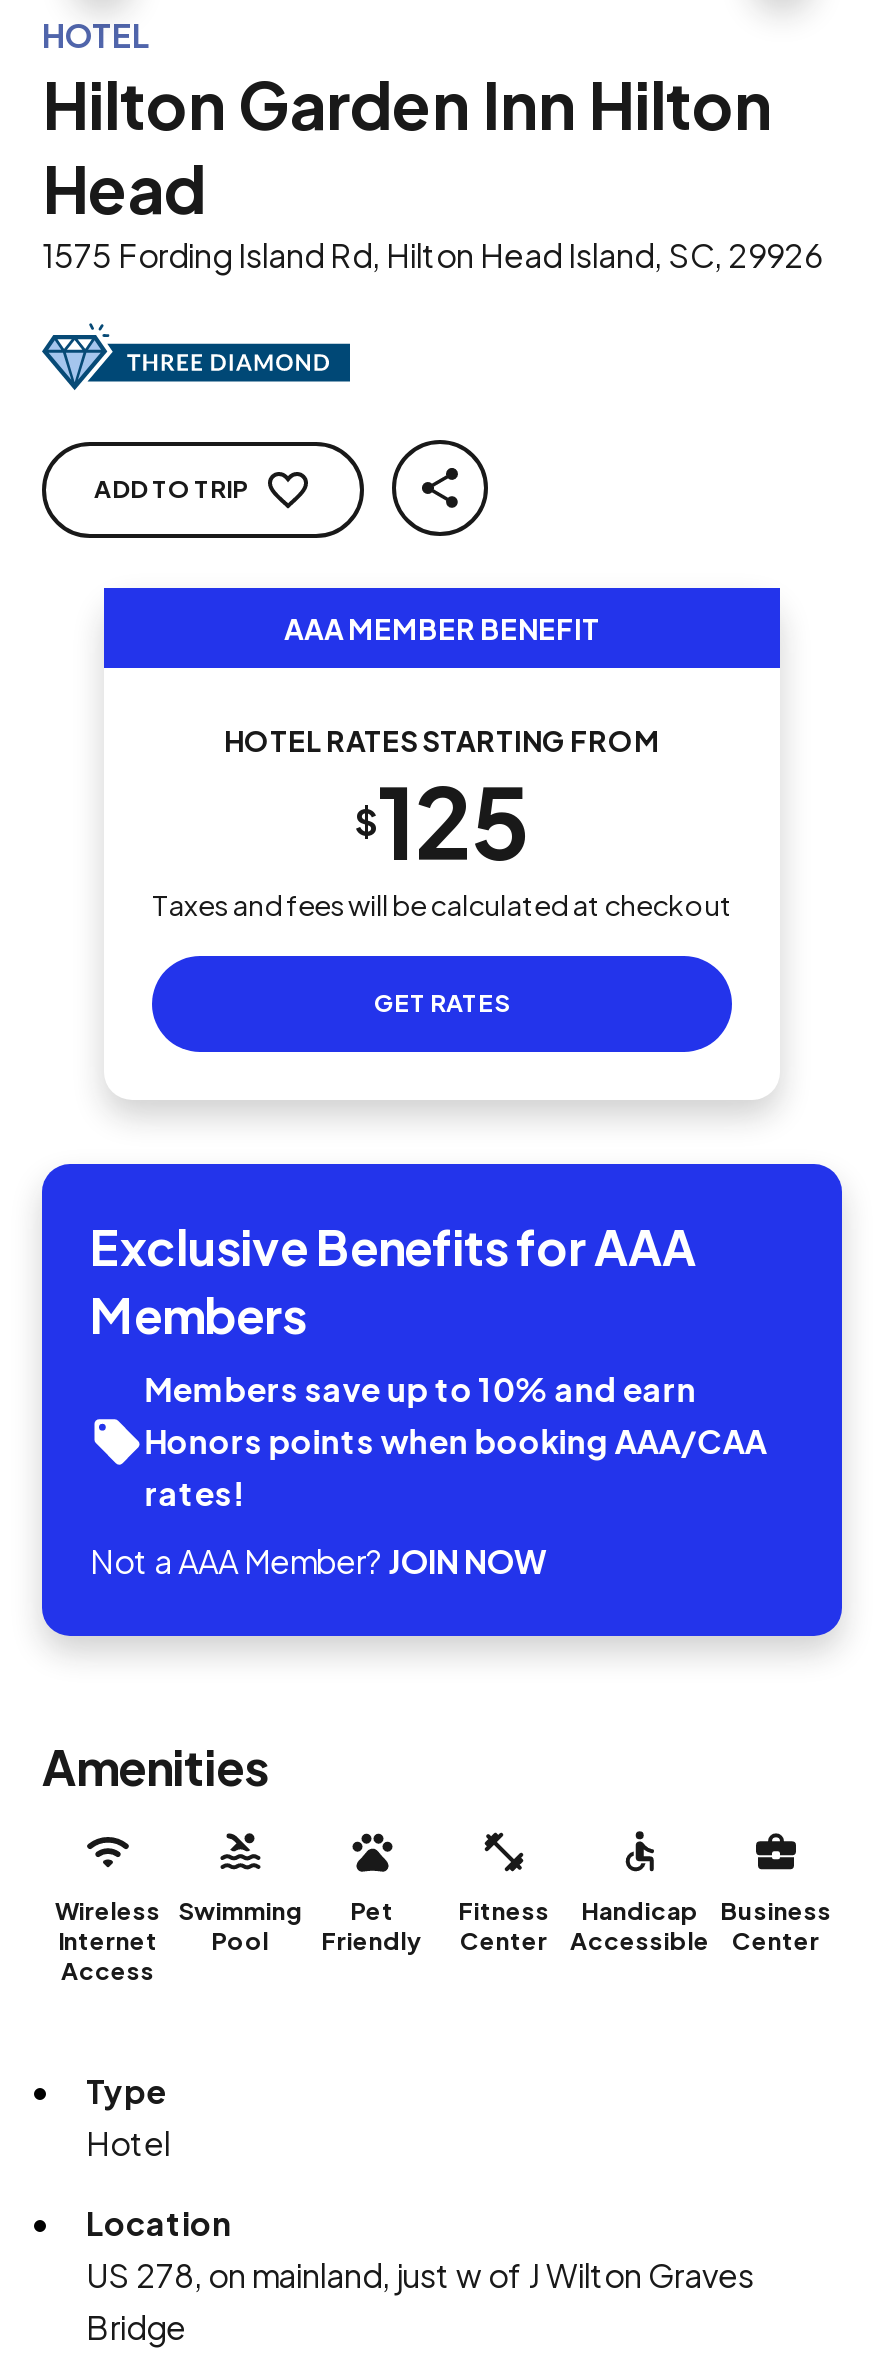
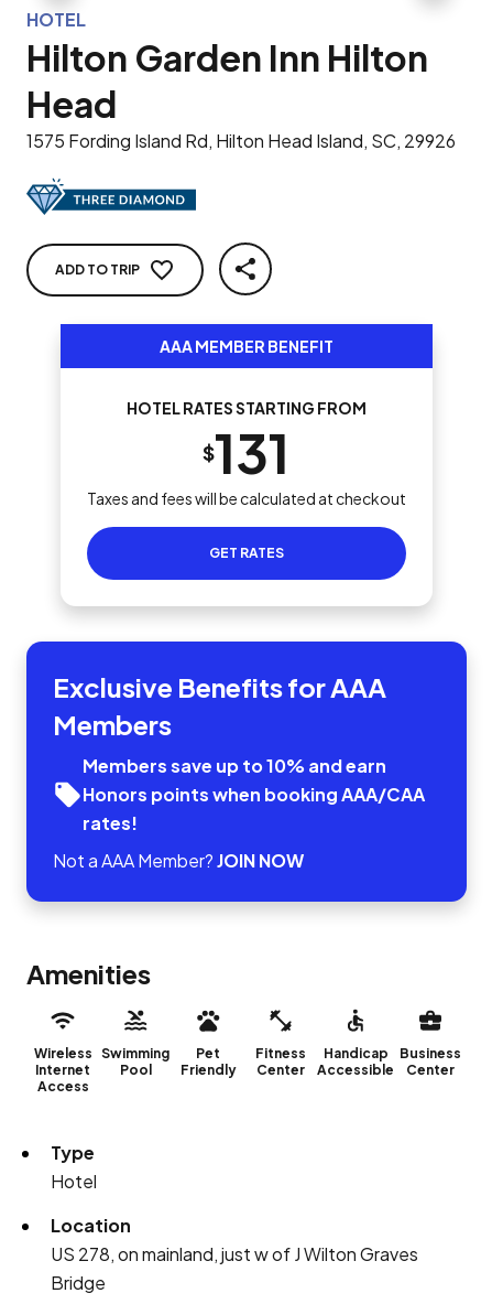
[355,760,529,882] $125 -> [203,419,290,486] $131

